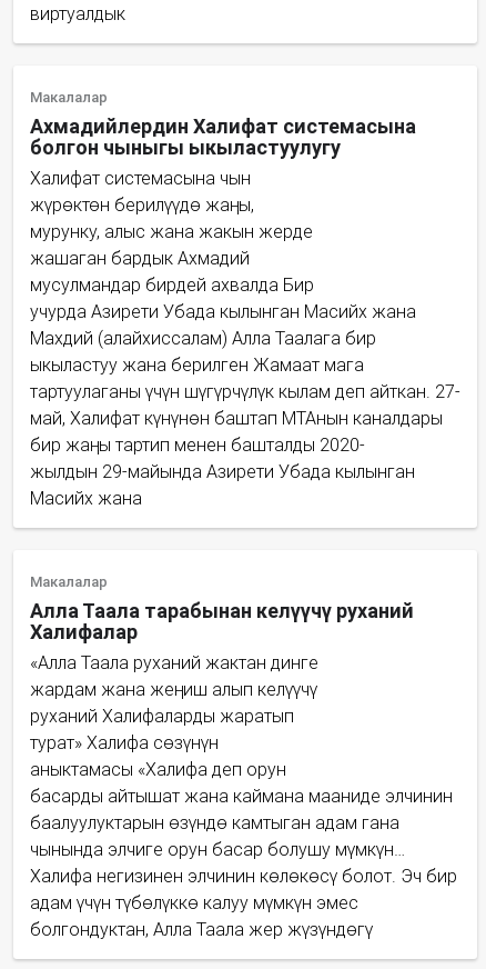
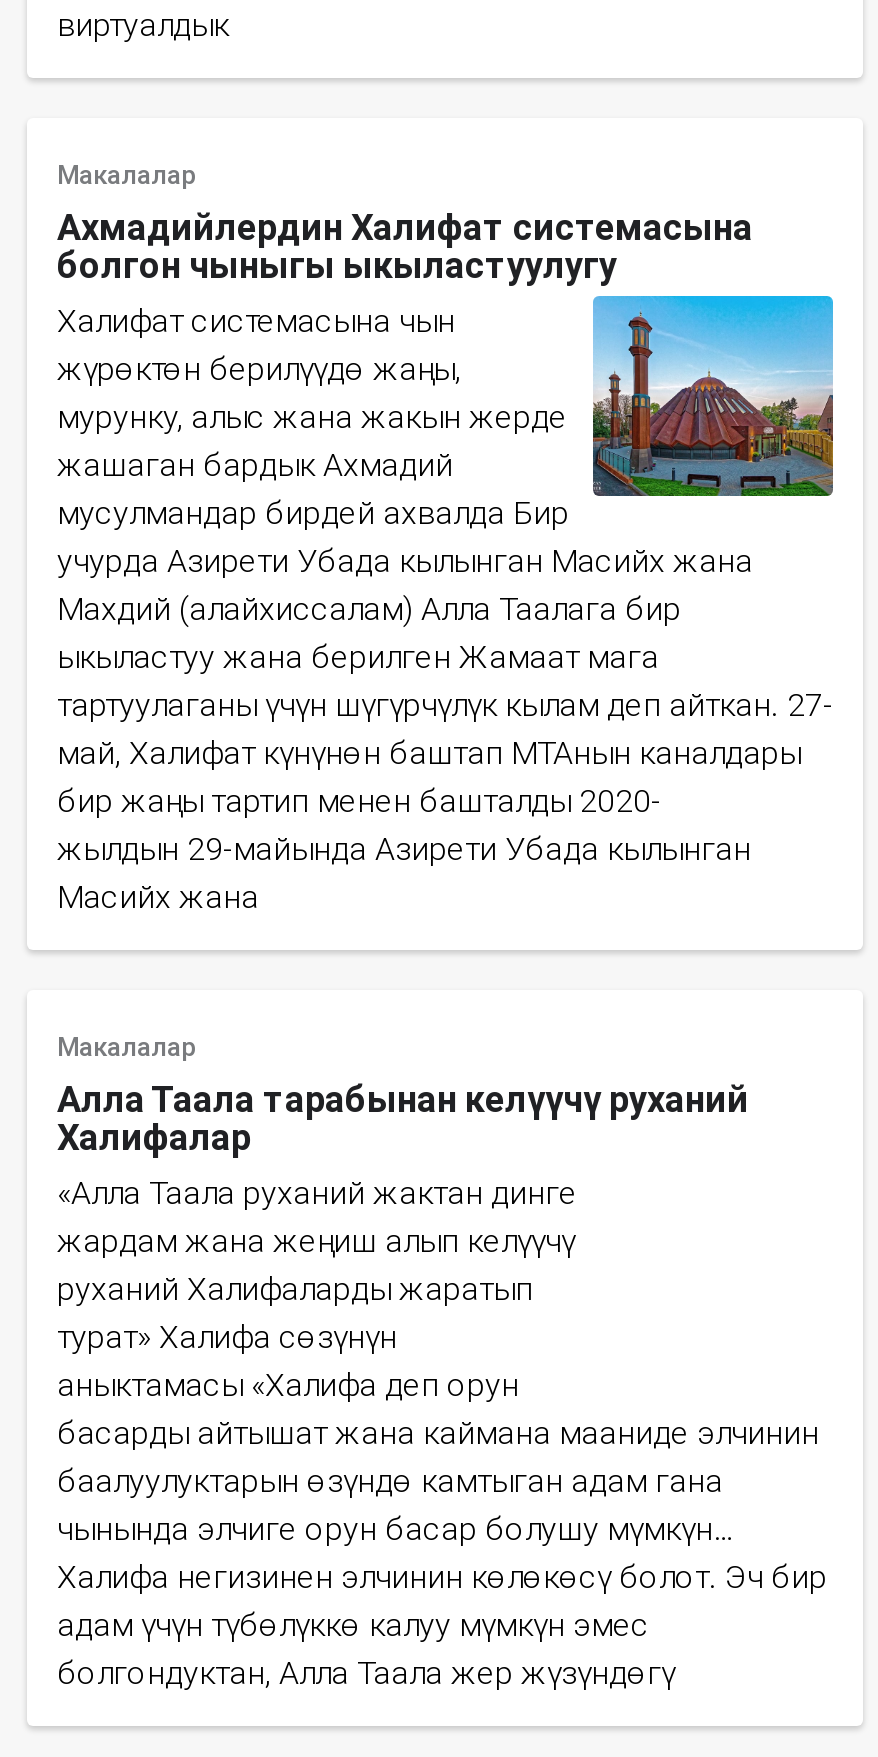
none -> [591,294,835,498] [image]

